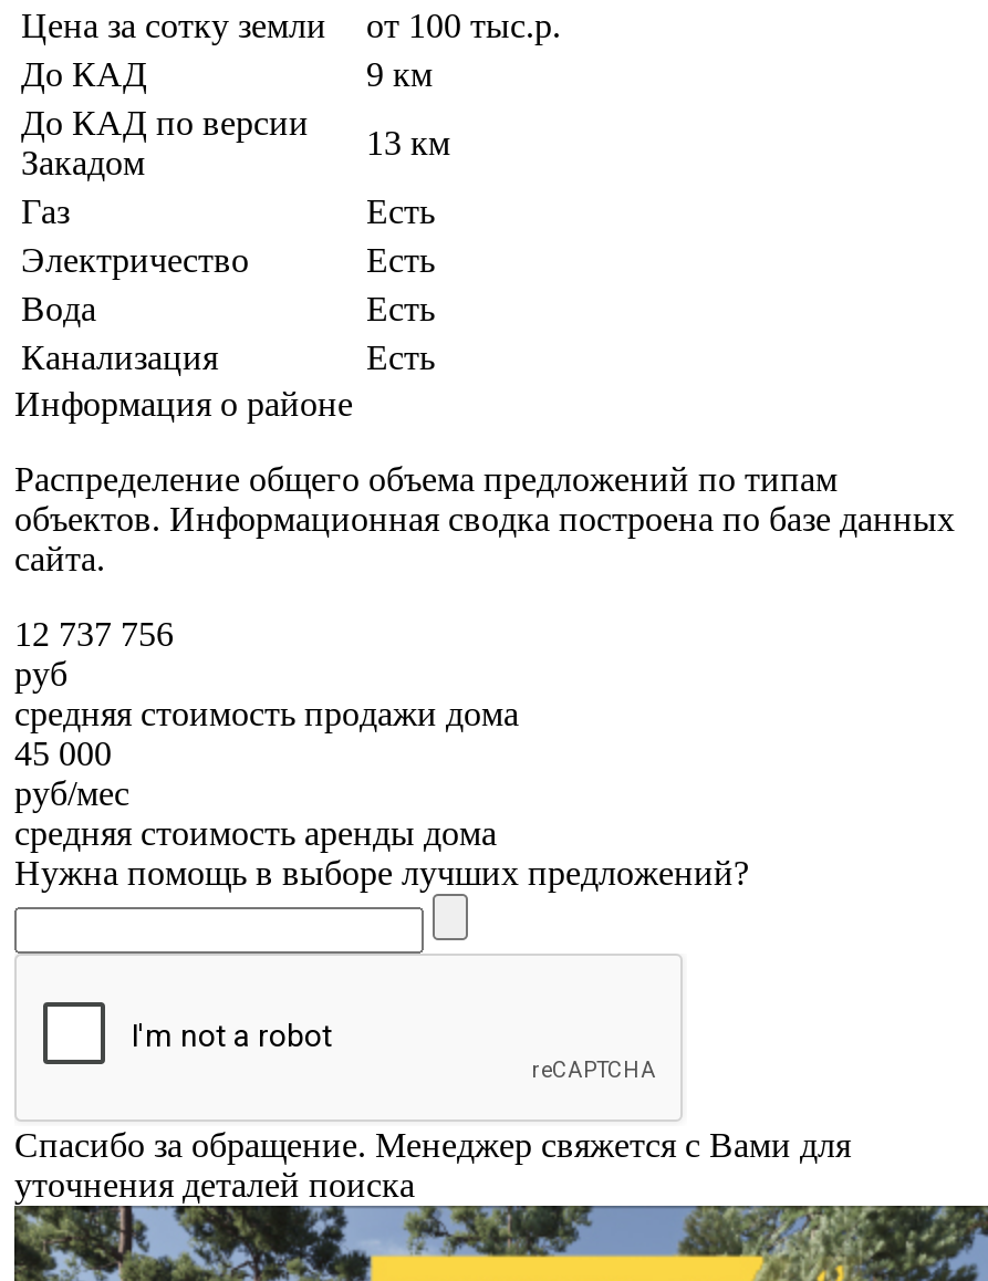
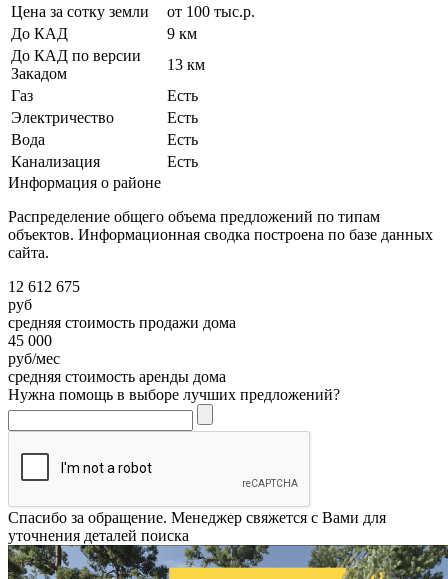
[14,615,174,652] 12 737 756 -> [8,278,80,295] 12 612 675

